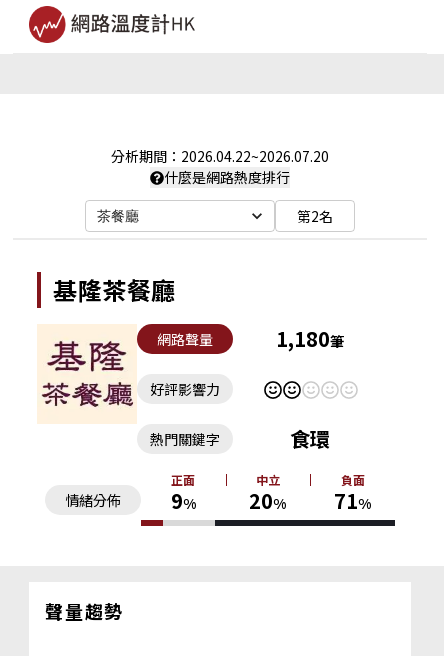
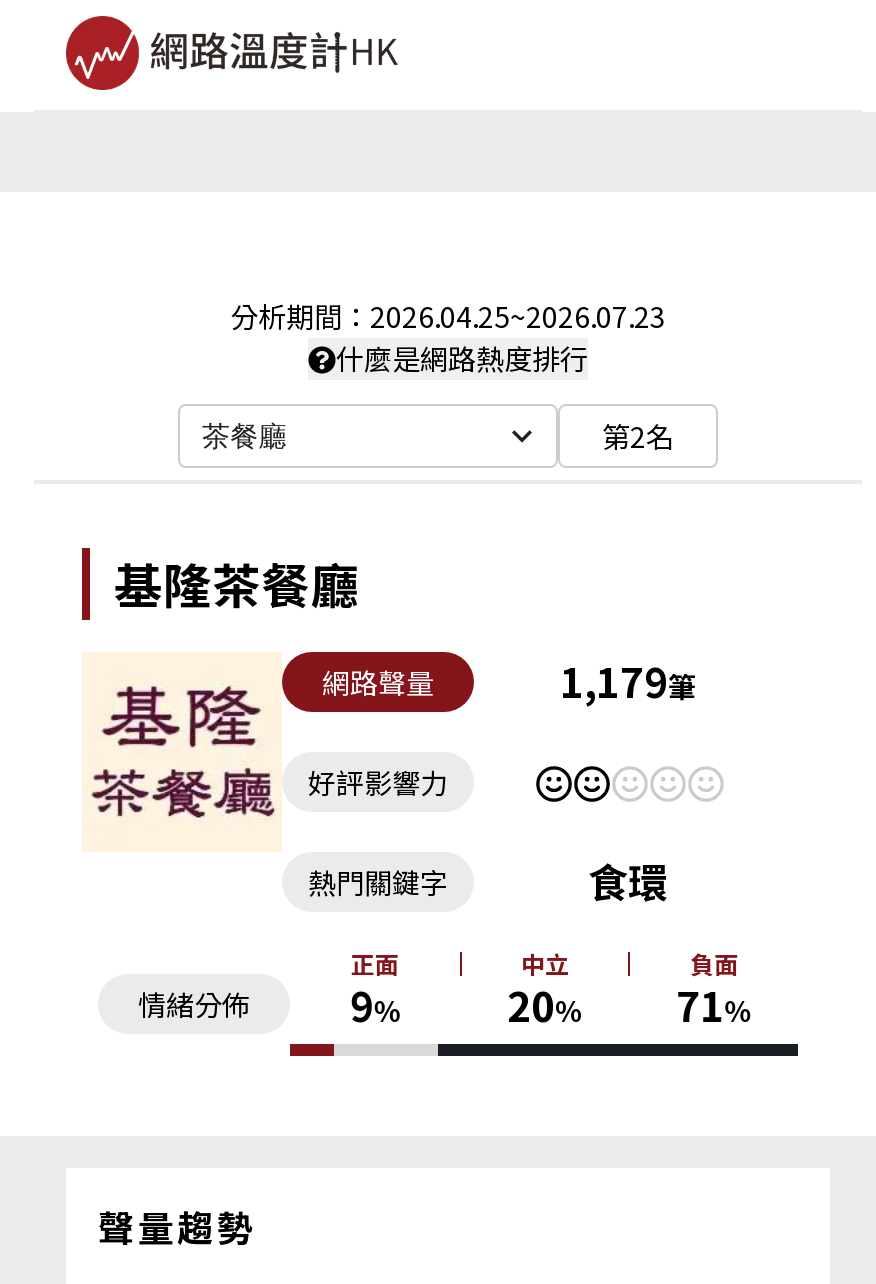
[111,146,329,166] 分析期間：2026.04.22~2026.07.20 -> [230,296,666,336] 分析期間：2026.04.25~2026.07.23
[276,324,344,353] 1,180筆 -> [560,652,696,710] 1,179筆

